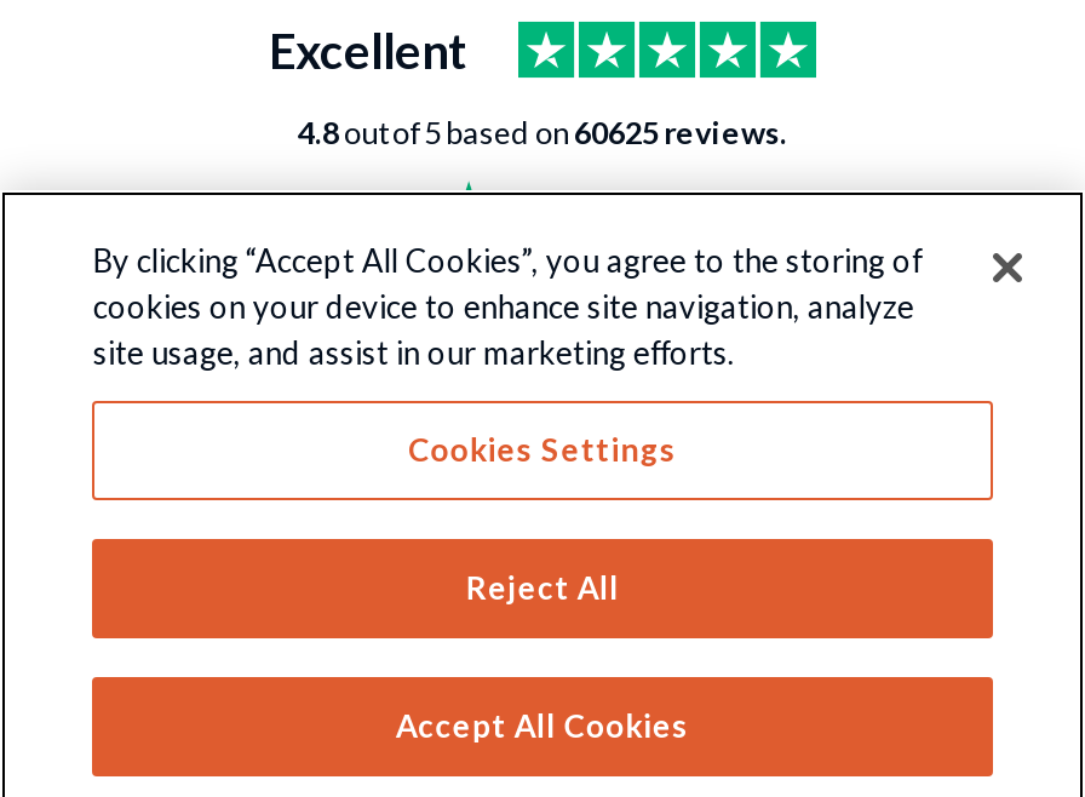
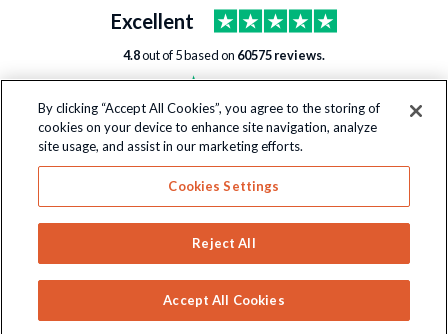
[298,113,787,151] 4.8out of5 based on 60625 reviews. -> [123,47,325,63] 4.8out of5 based on 60575 reviews.

